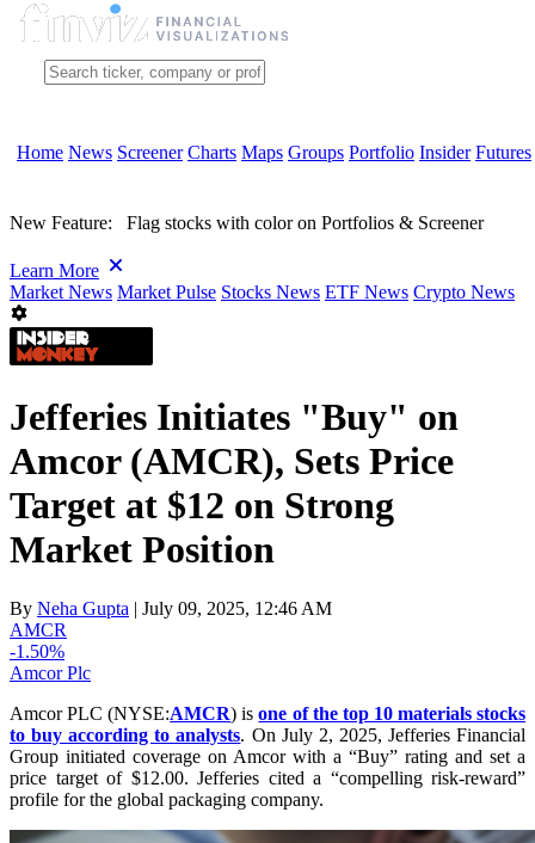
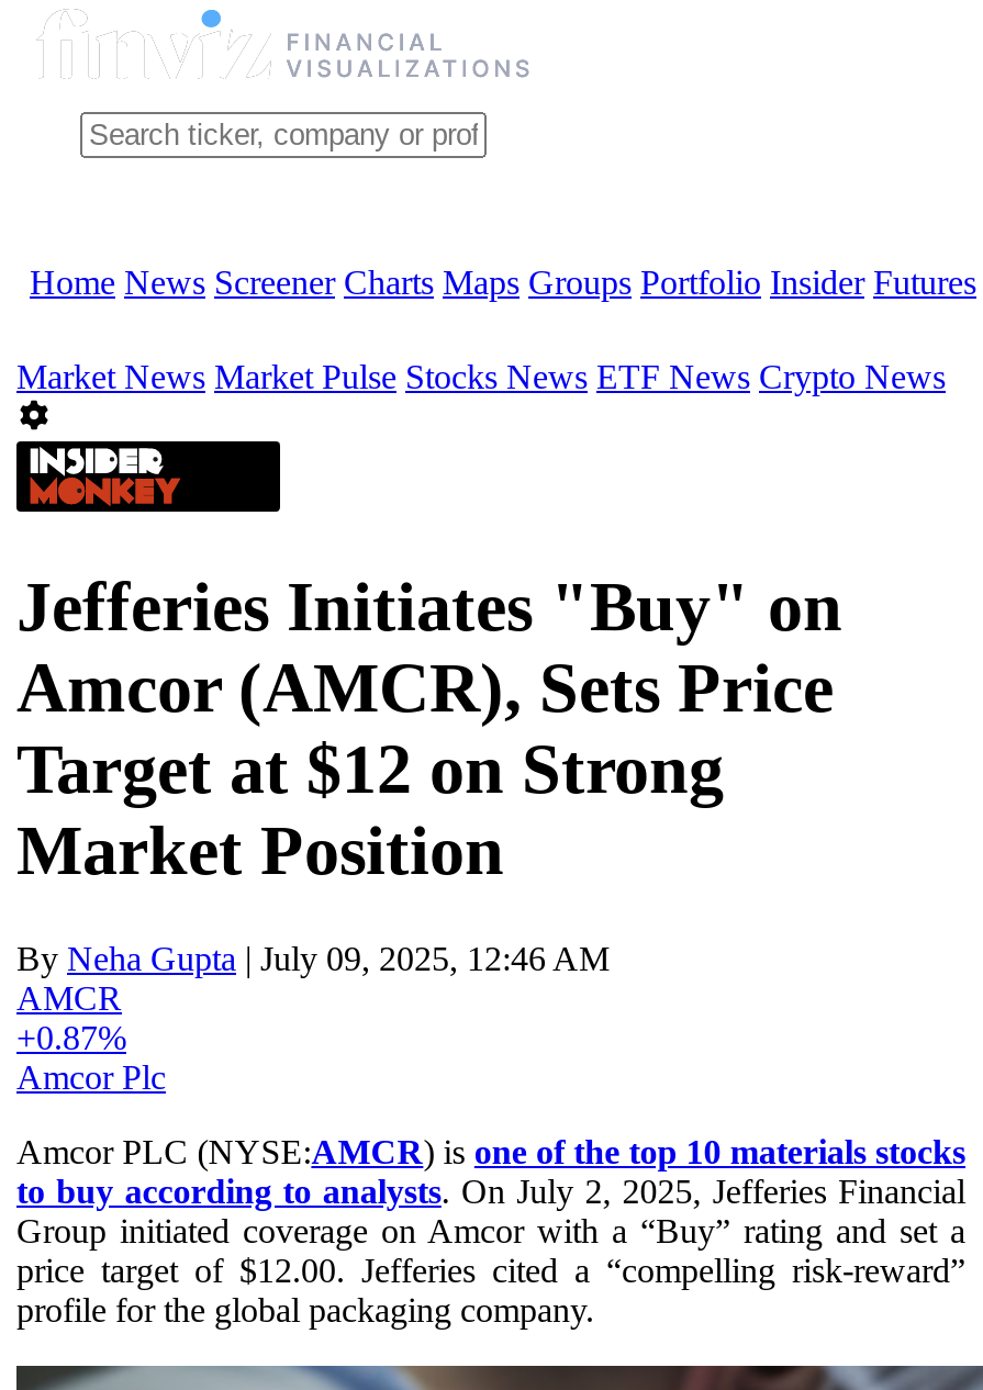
[10,213,484,281] New Feature: Flag stocks with color on Portfolios & Screener | Learn More -> none
[10,641,64,661] -1.50% -> [16,1019,126,1056] +0.87%

